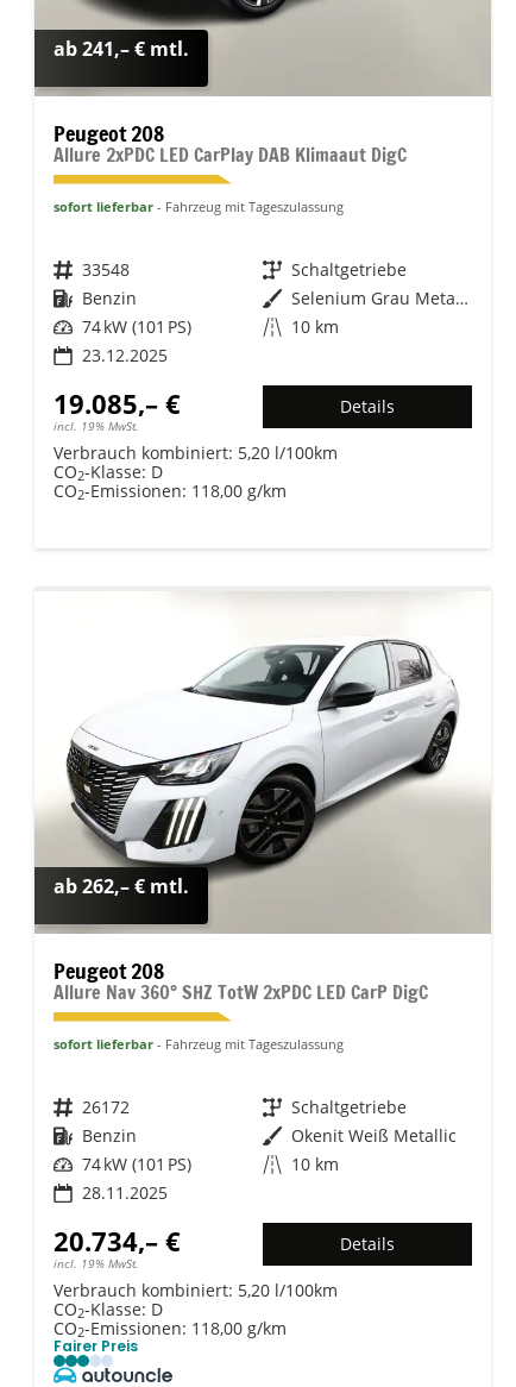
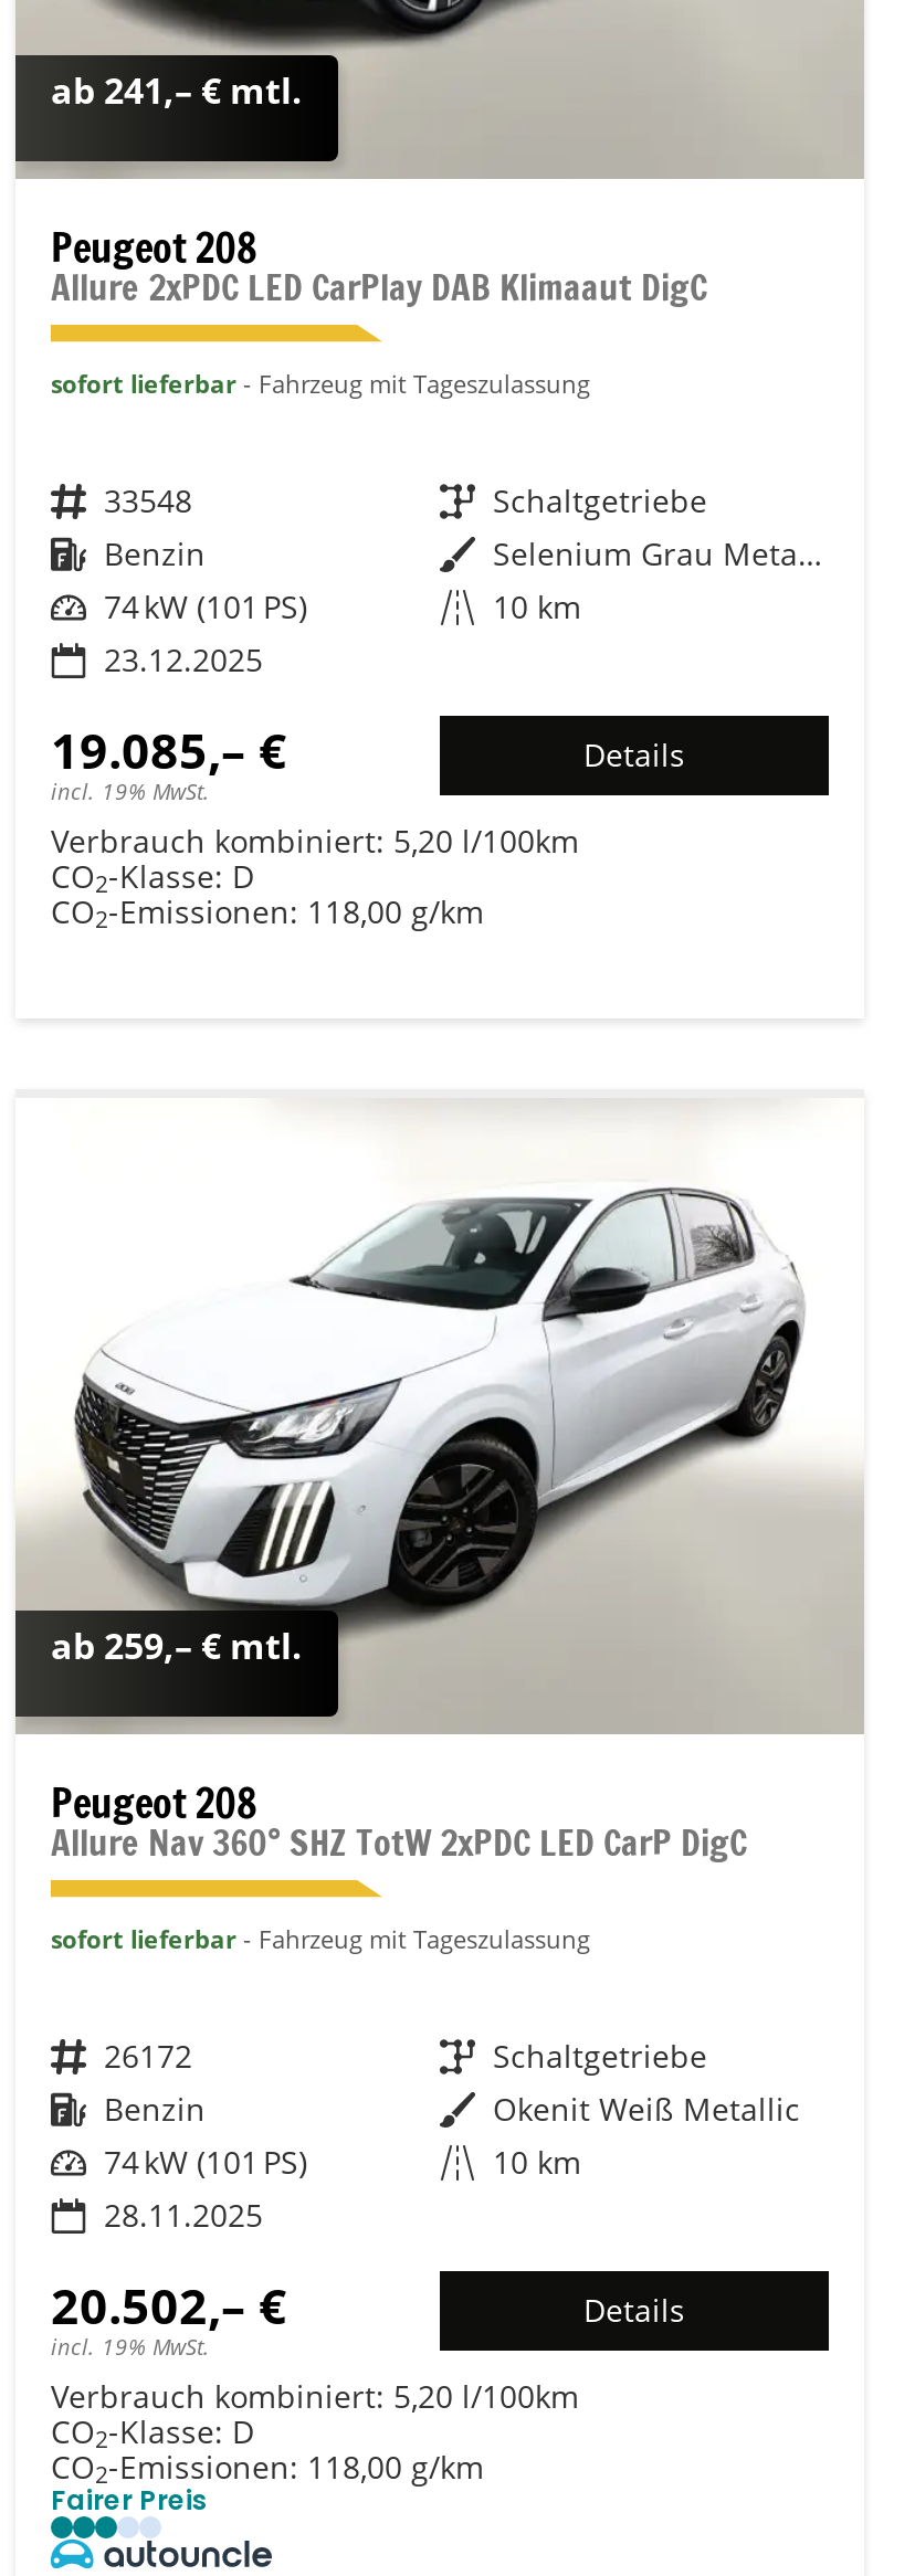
[54,873,189,899] ab 262,– € mtl. -> [51,1621,303,1670] ab 259,– € mtl.
[54,1222,181,1258] 20.734,– € -> [51,2270,287,2337] 20.502,– €

